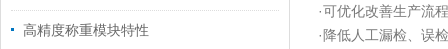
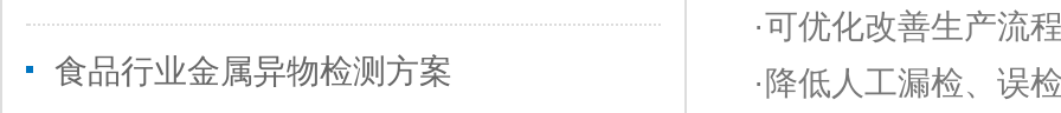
[23,23,149,38] 高精度称重模块特性 -> [54,54,452,89] 食品行业金属异物检测方案

